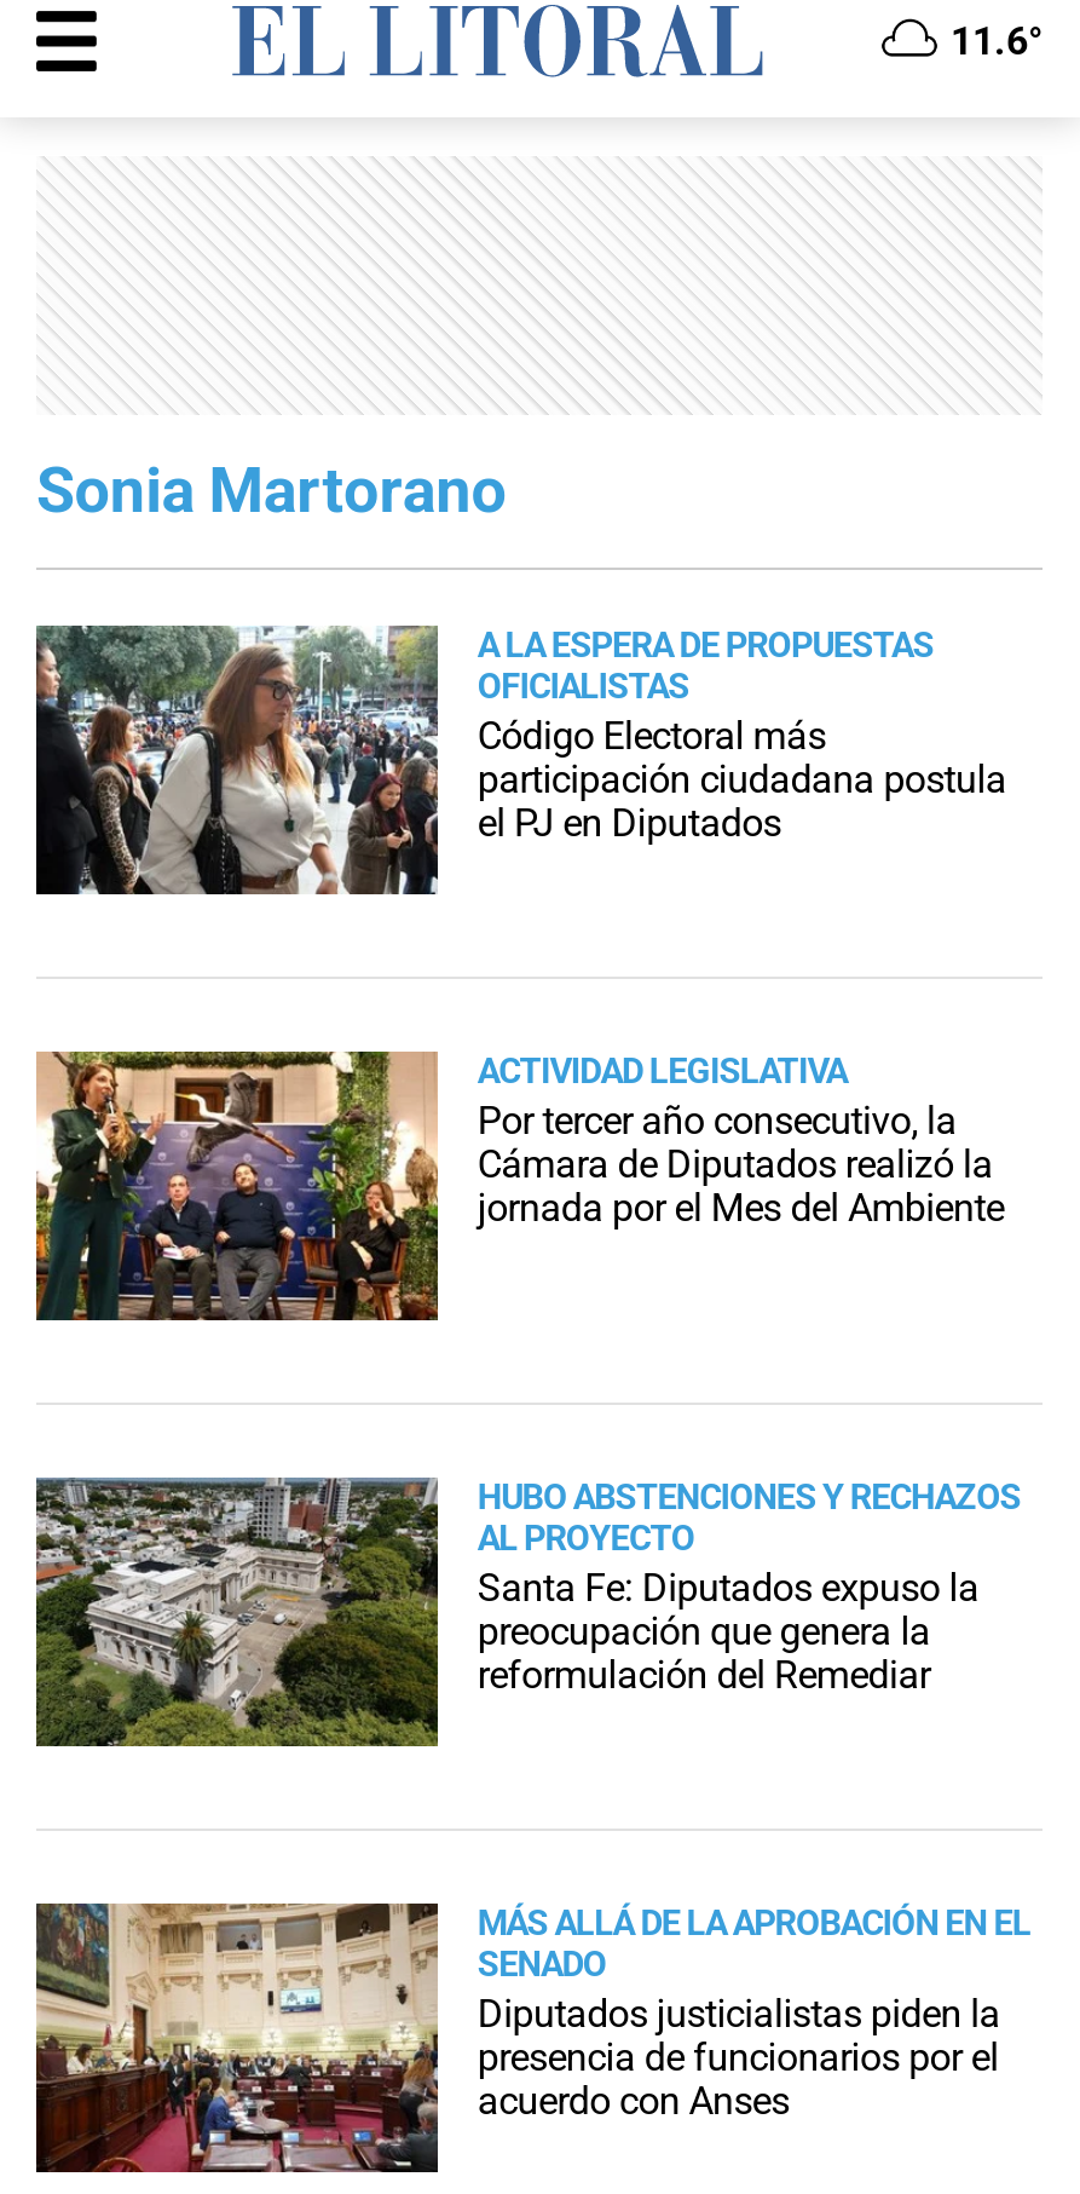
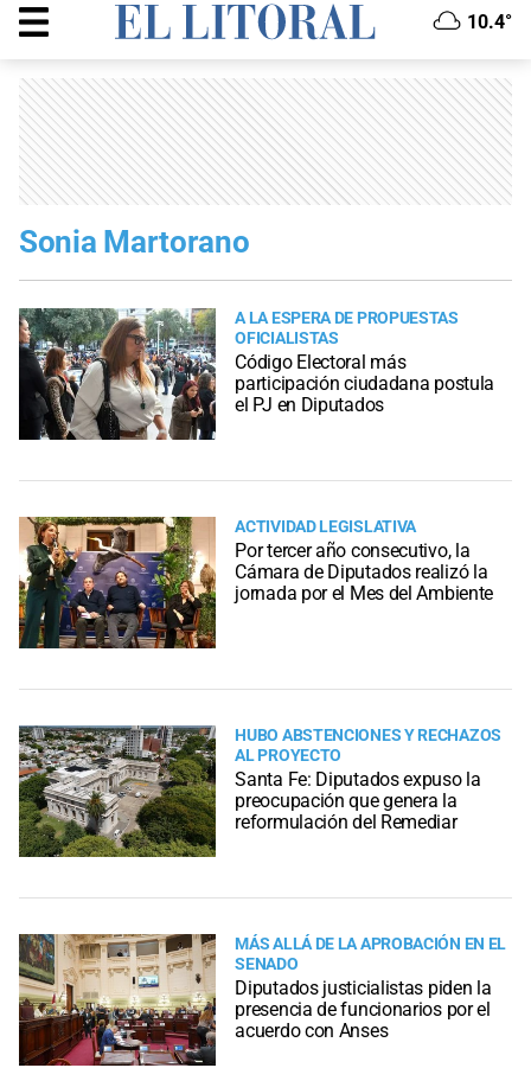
[951,17,1043,63] 11.6° -> [467,10,512,33] 10.4°

